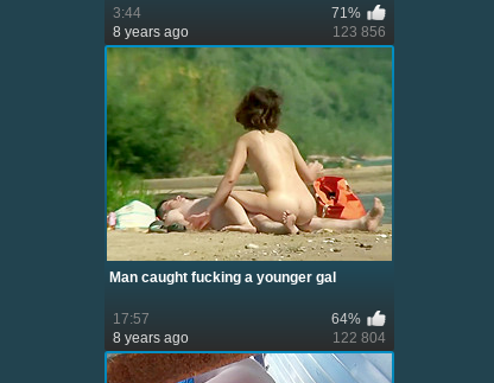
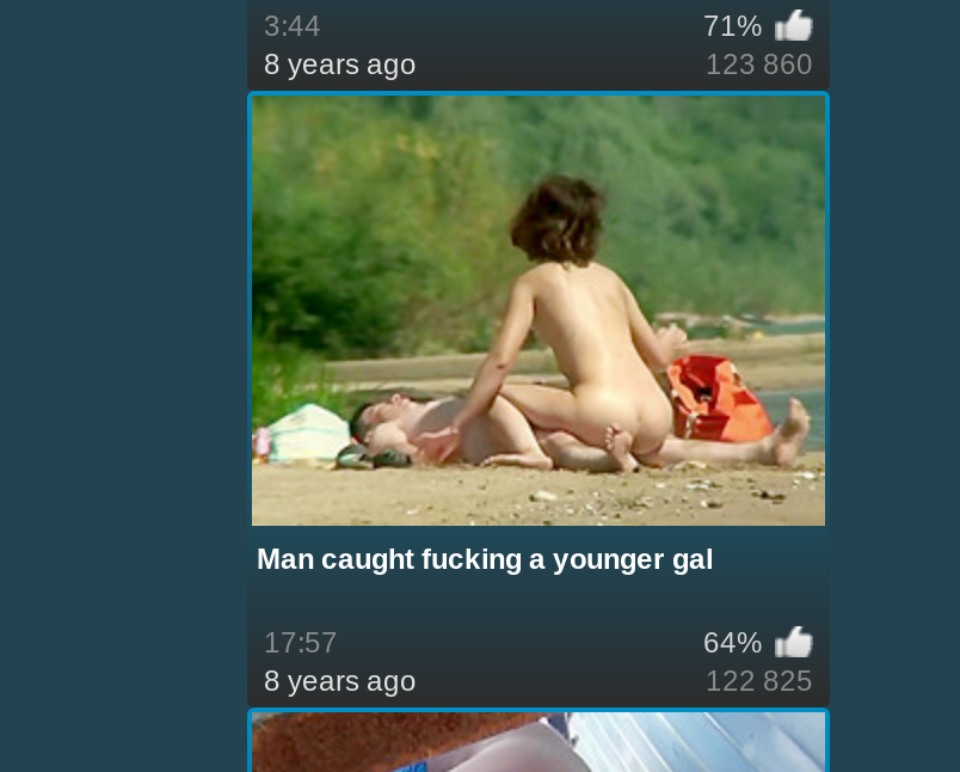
[332,24,386,41] 123 856 -> [706,48,813,82] 123 860
[332,330,386,346] 122 804 -> [706,665,813,698] 122 825

